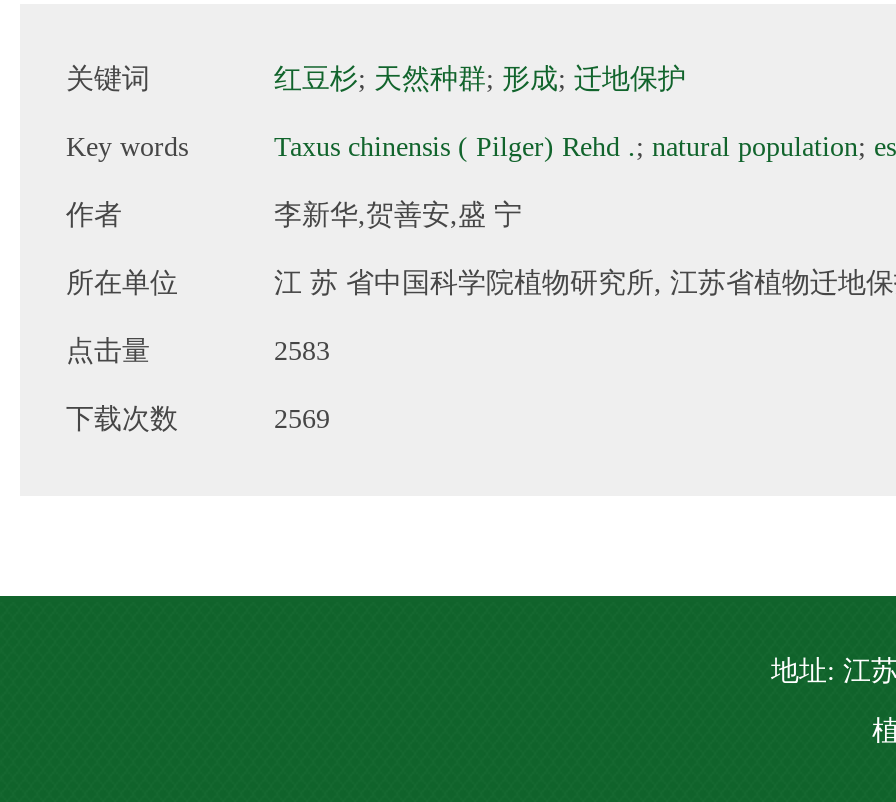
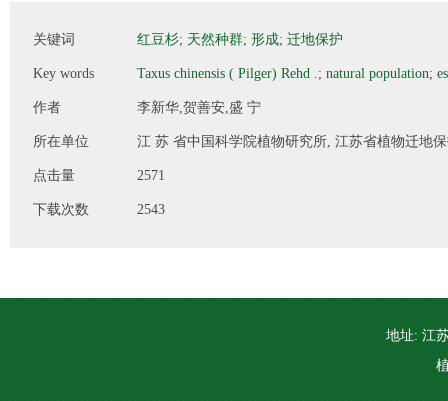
[274,336,330,366] 2583 -> [137,168,165,183] 2571
[274,404,330,434] 2569 -> [137,202,165,217] 2543

